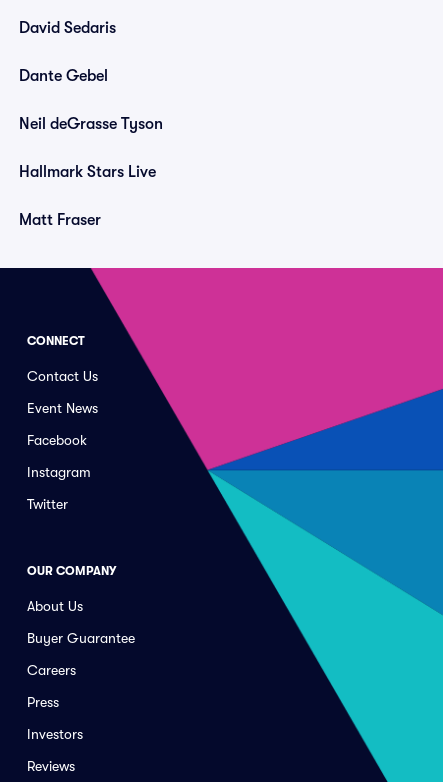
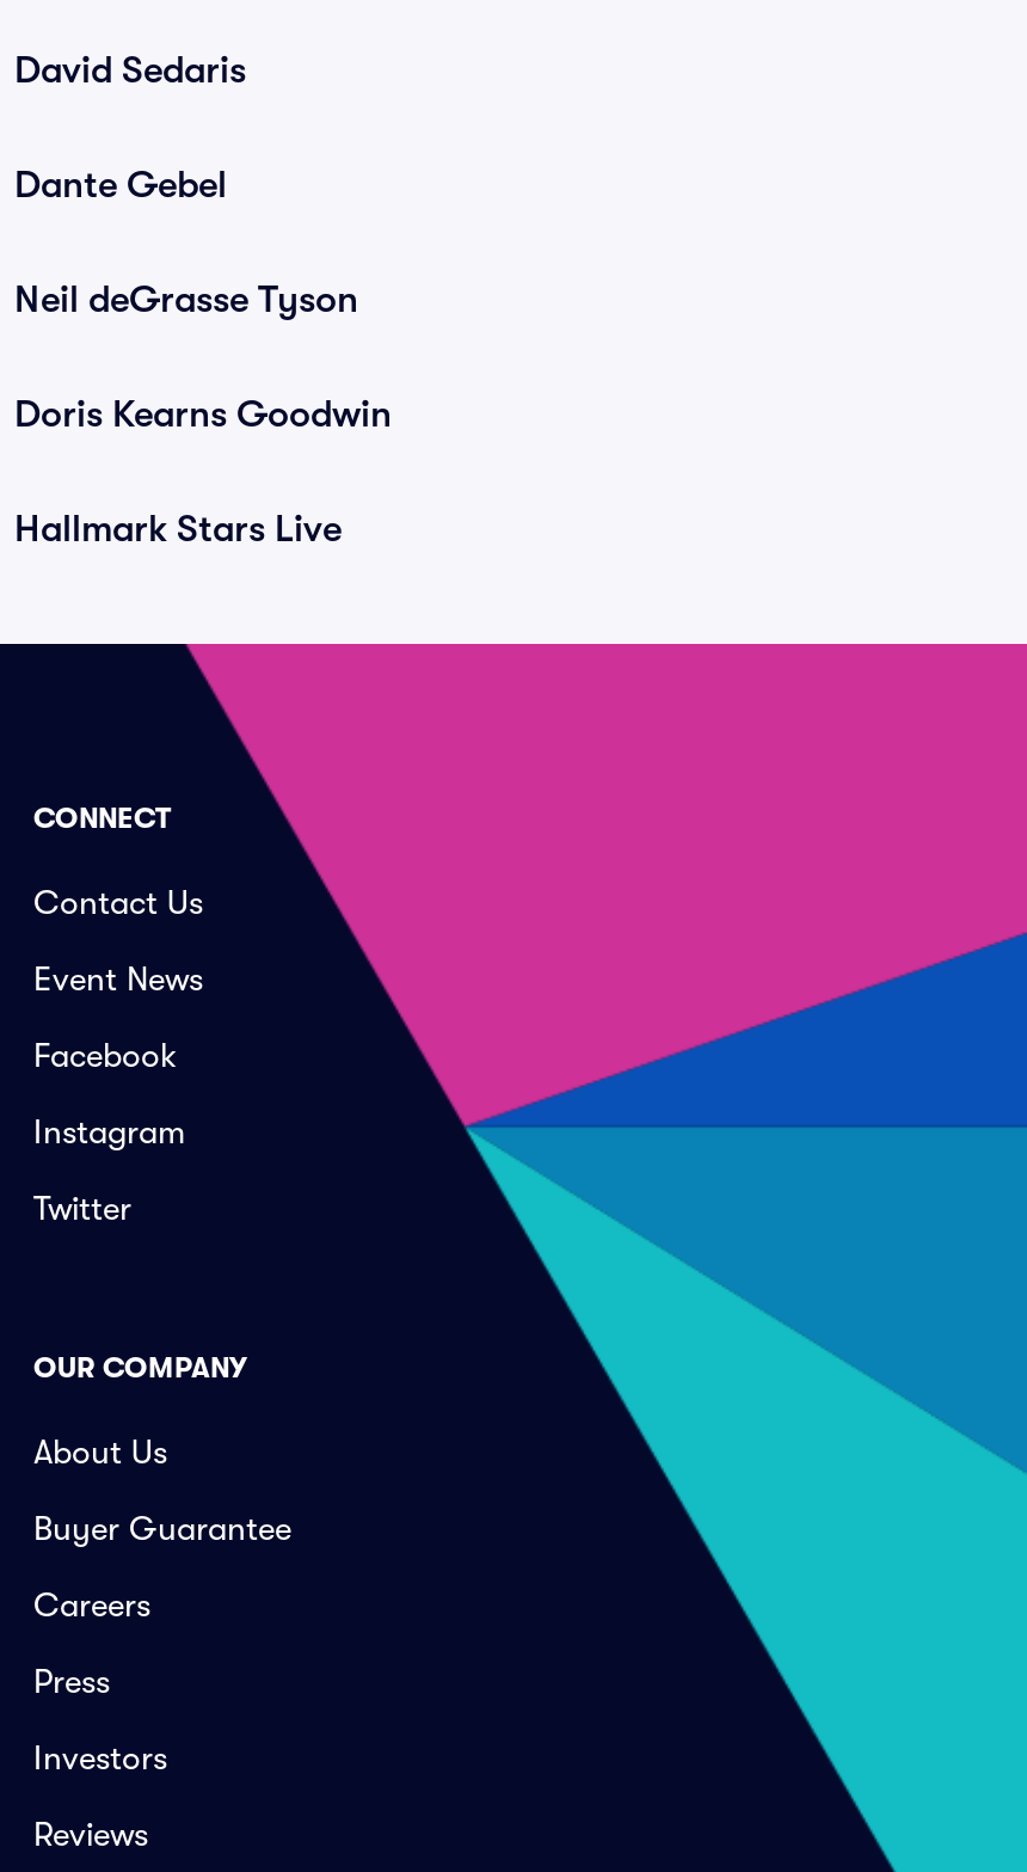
none -> [14,393,392,436] Doris Kearns Goodwin
moved [19,163,156,181] -> [14,508,342,551]: Hallmark Stars Live
[19,211,101,229] Matt Fraser -> none

